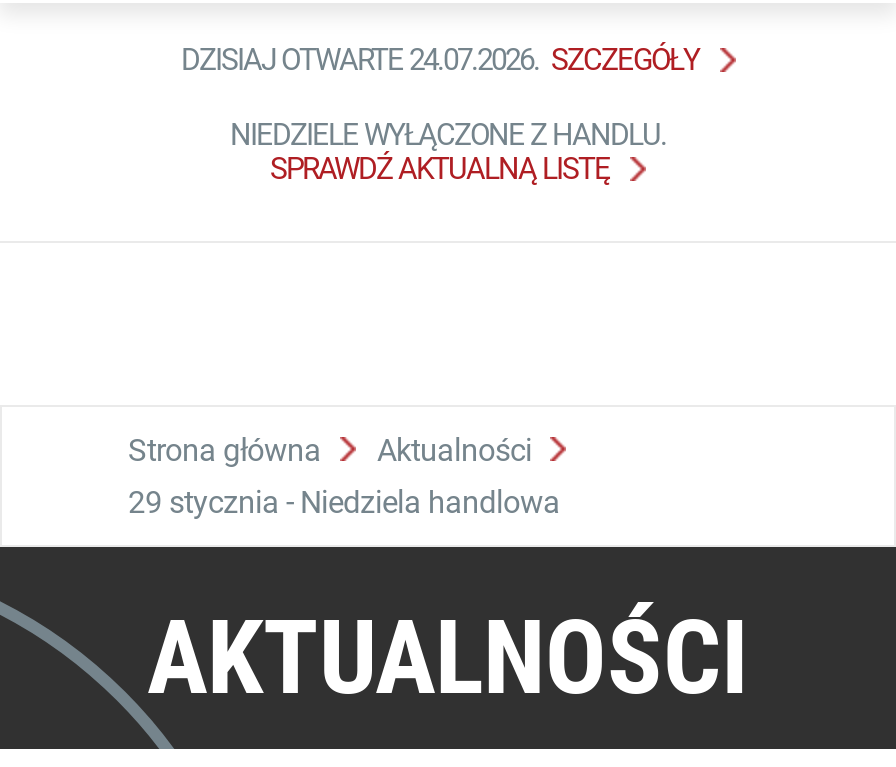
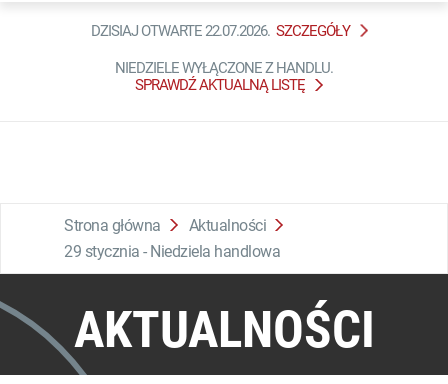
[181,41,699,77] DZISIAJ OTWARTE 24.07.2026. SZCZEGÓŁY -> [90,21,349,39] DZISIAJ OTWARTE 22.07.2026. SZCZEGÓŁY

